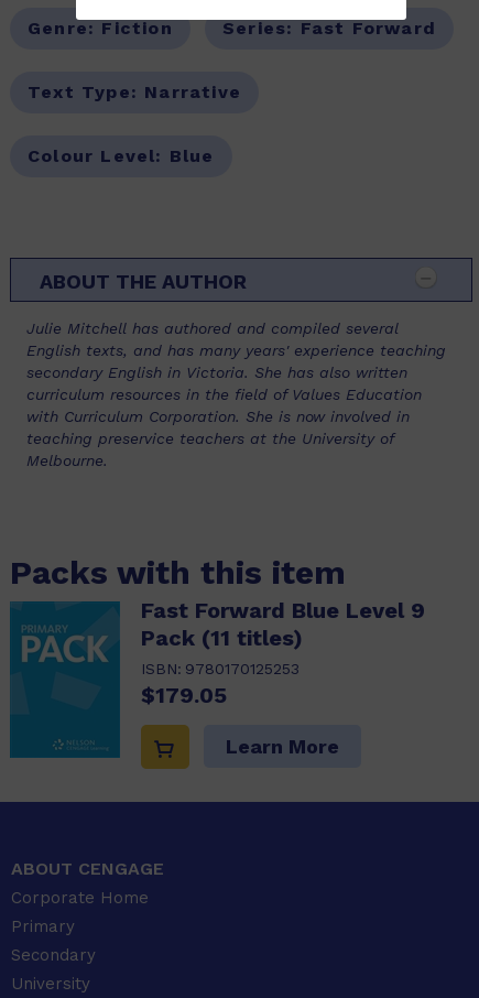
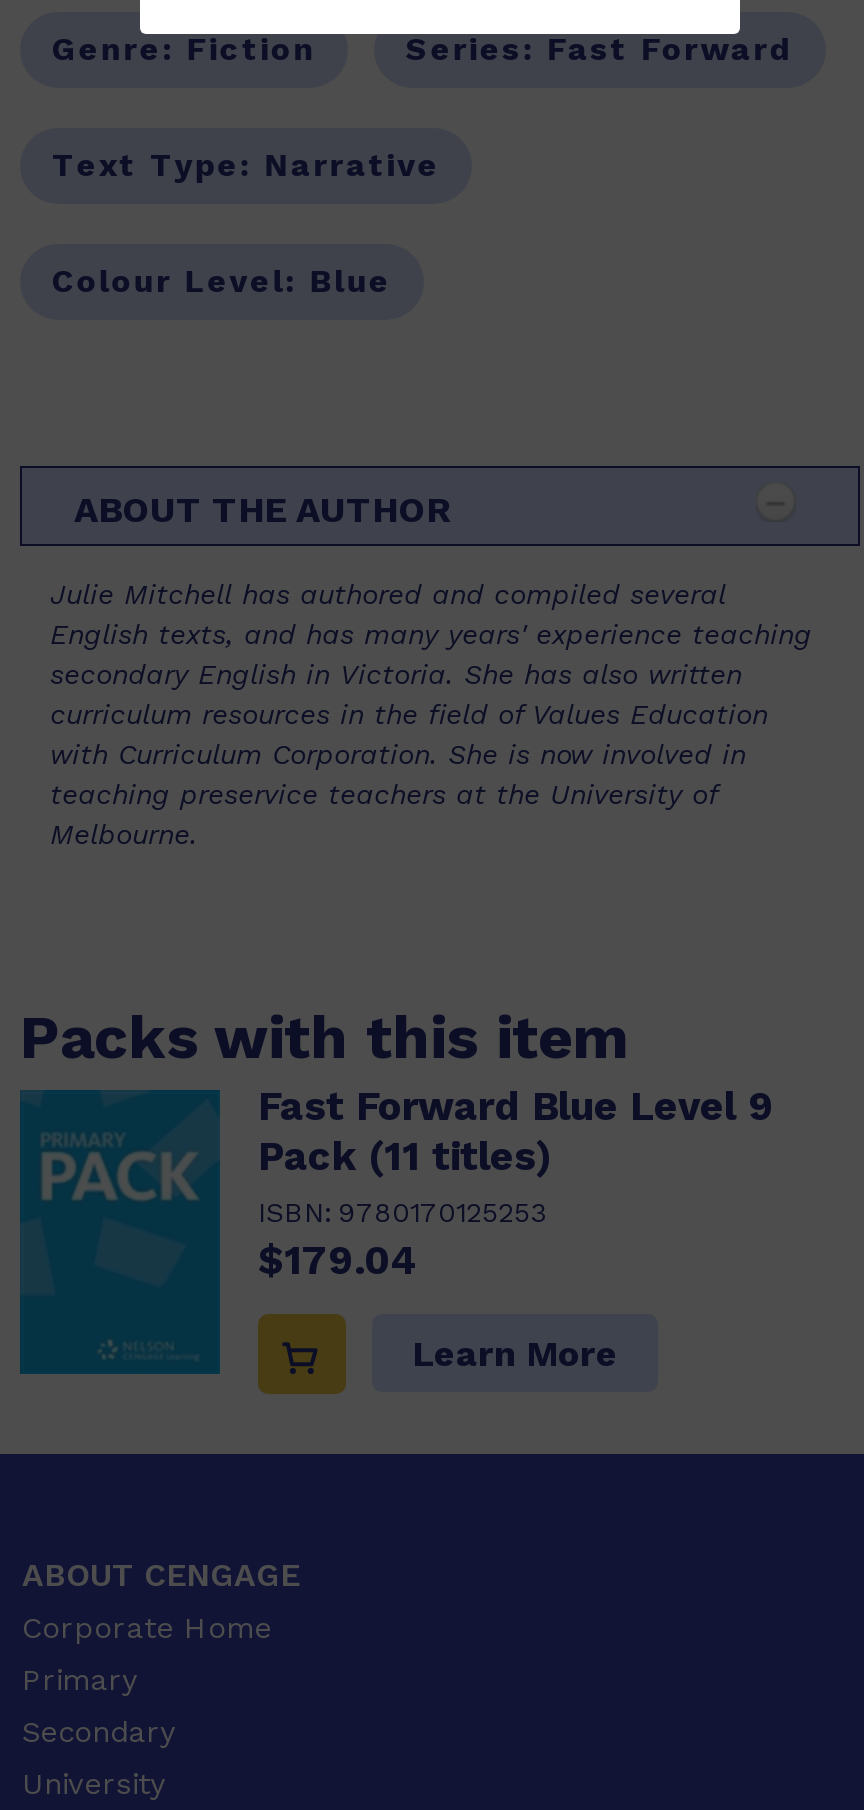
[141,682,227,708] $179.05 -> [258,1236,418,1284] $179.04

